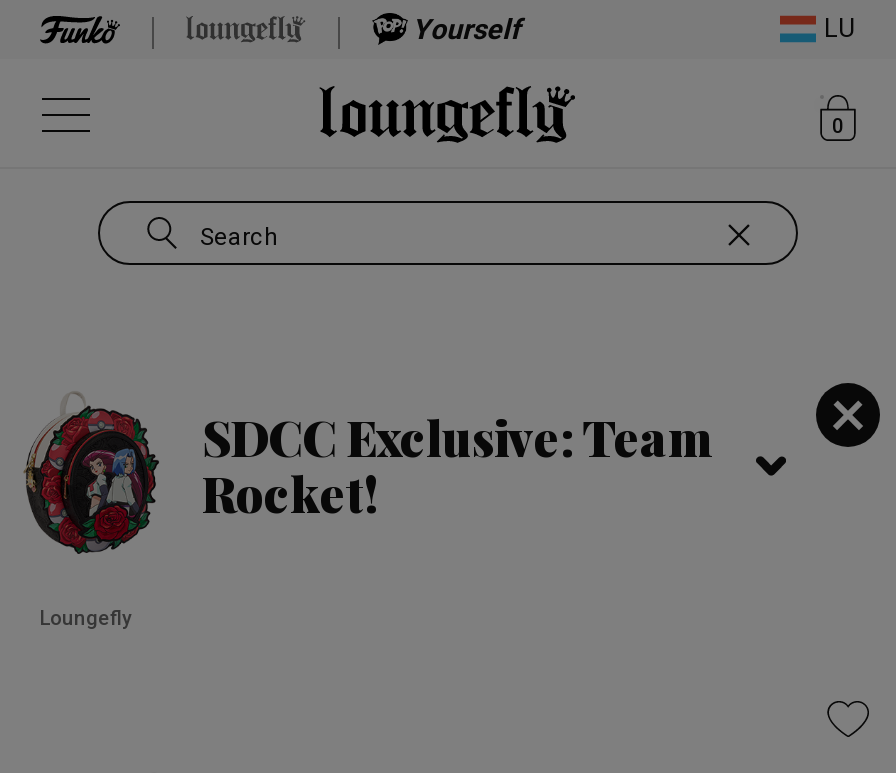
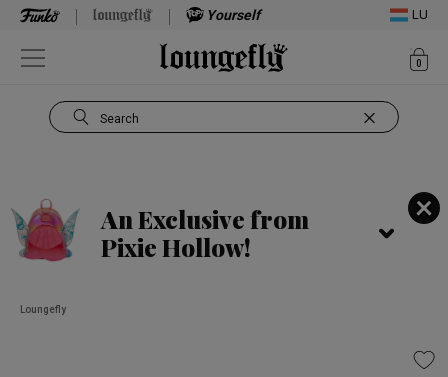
[22,391,712,555] [image] | SDCC Exclusive: Team | Rocket! -> [11,198,309,277] [image] | An Exclusive from | Pixie Hollow!

